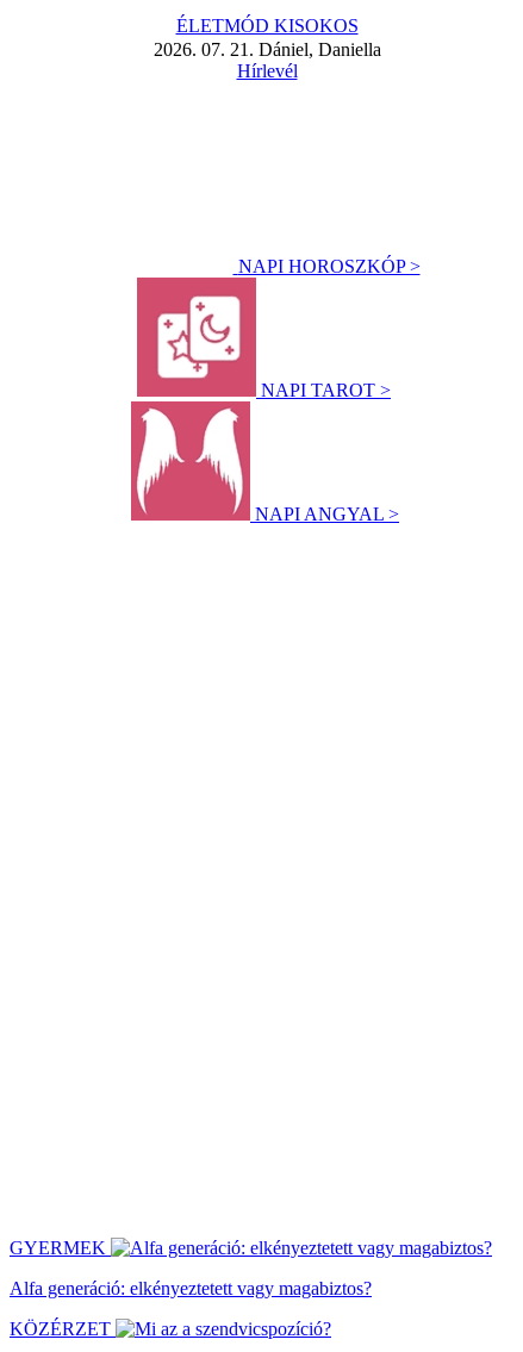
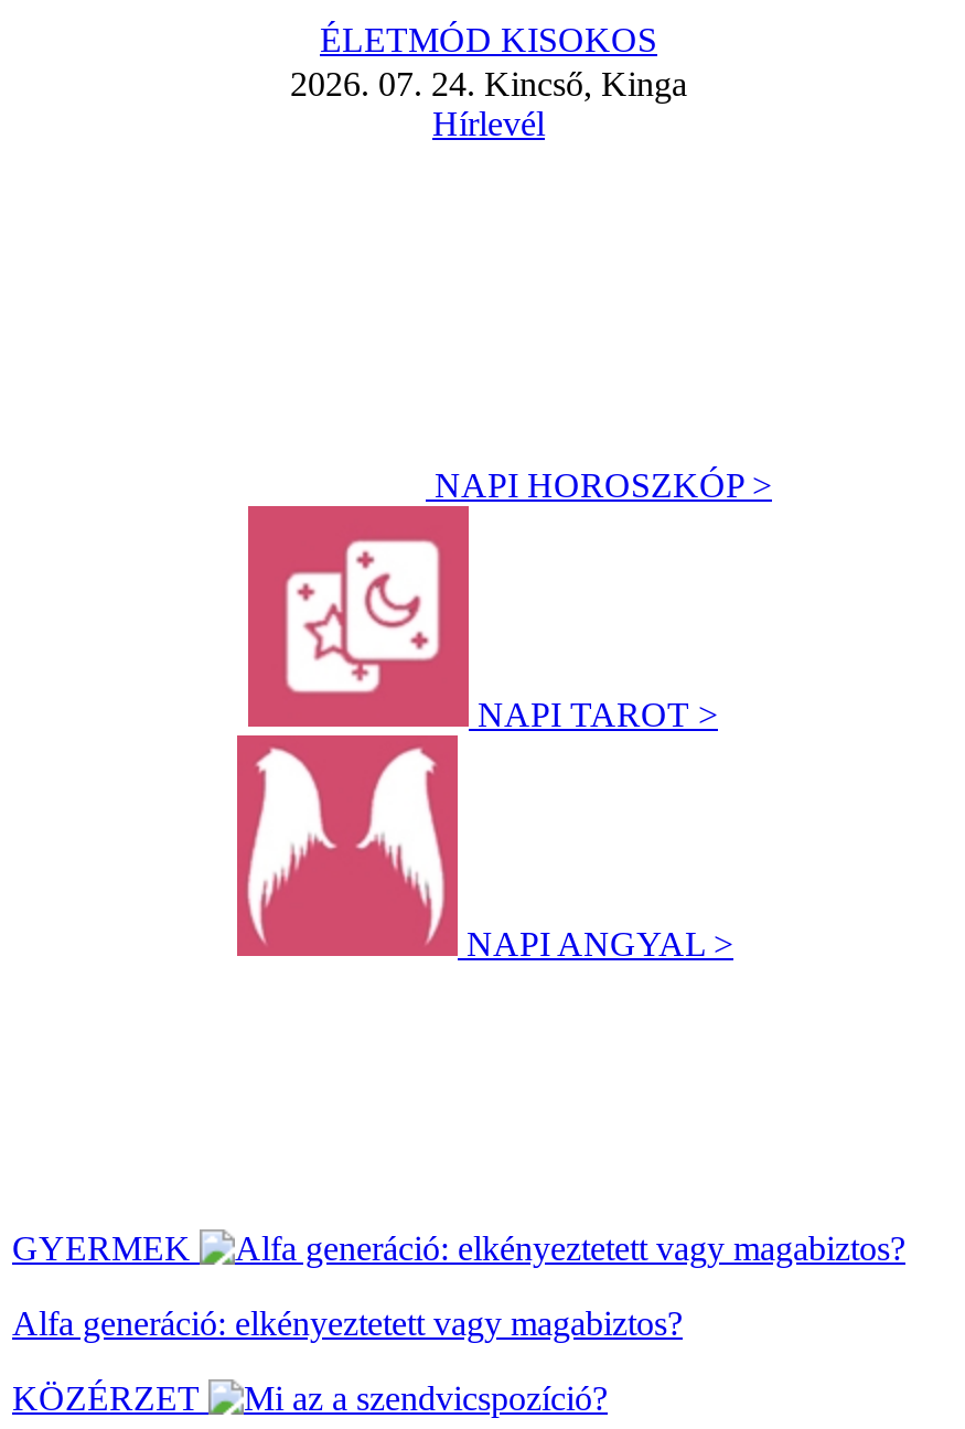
[153,39,381,60] 2026. 07. 21. Dániel, Daniella -> [290,65,687,103] 2026. 07. 24. Kincső, Kinga

